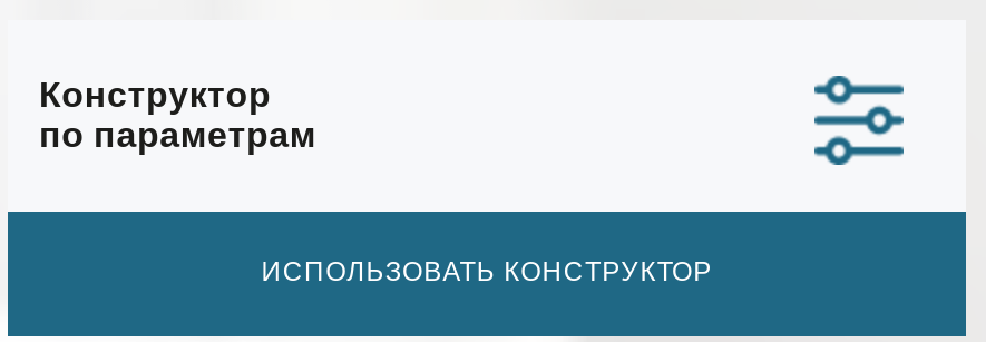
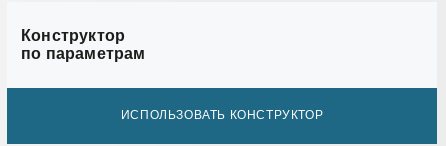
[812,74,906,167] [image] -> none

